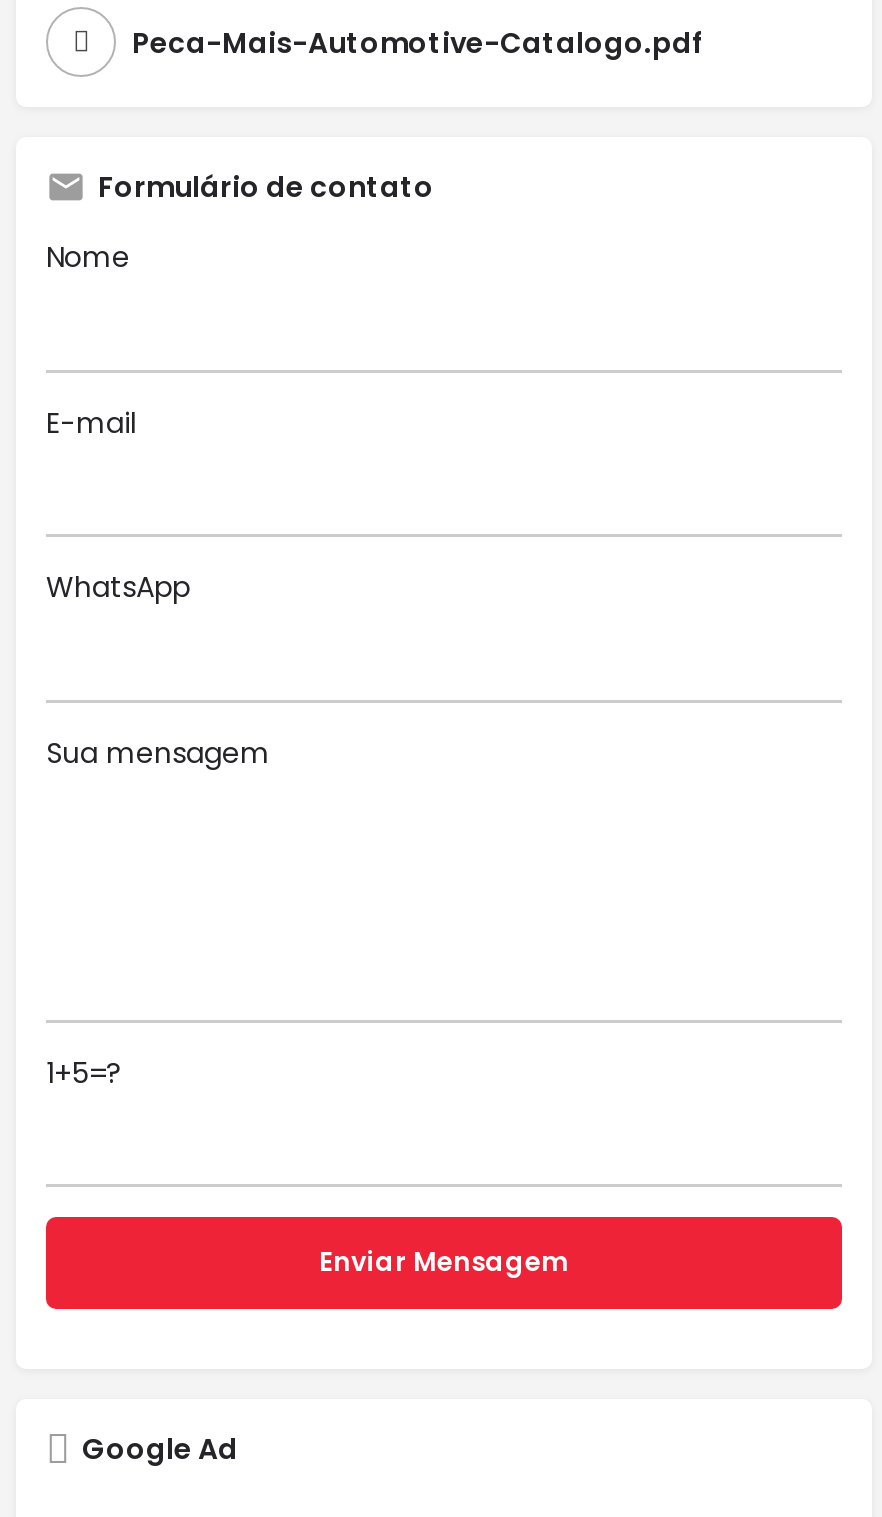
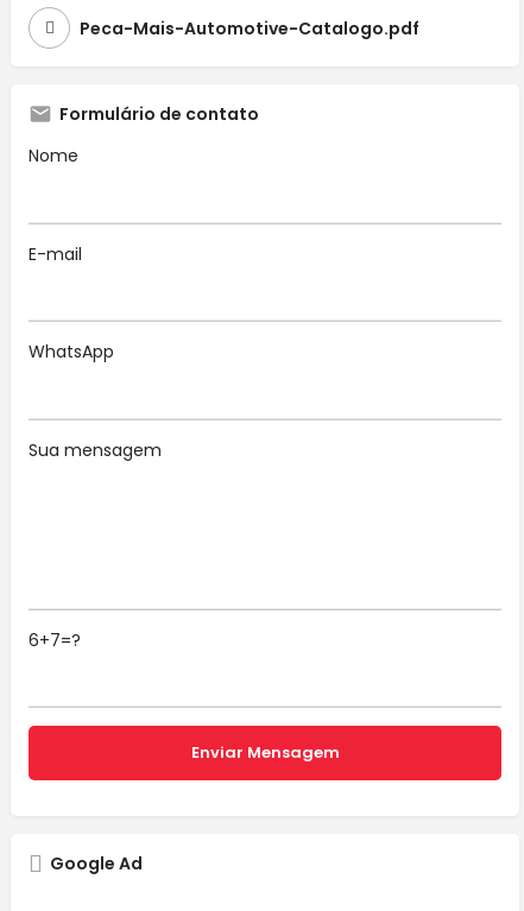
[46,1052,122,1092] 1+5=? -> [29,628,81,651] 6+7=?

